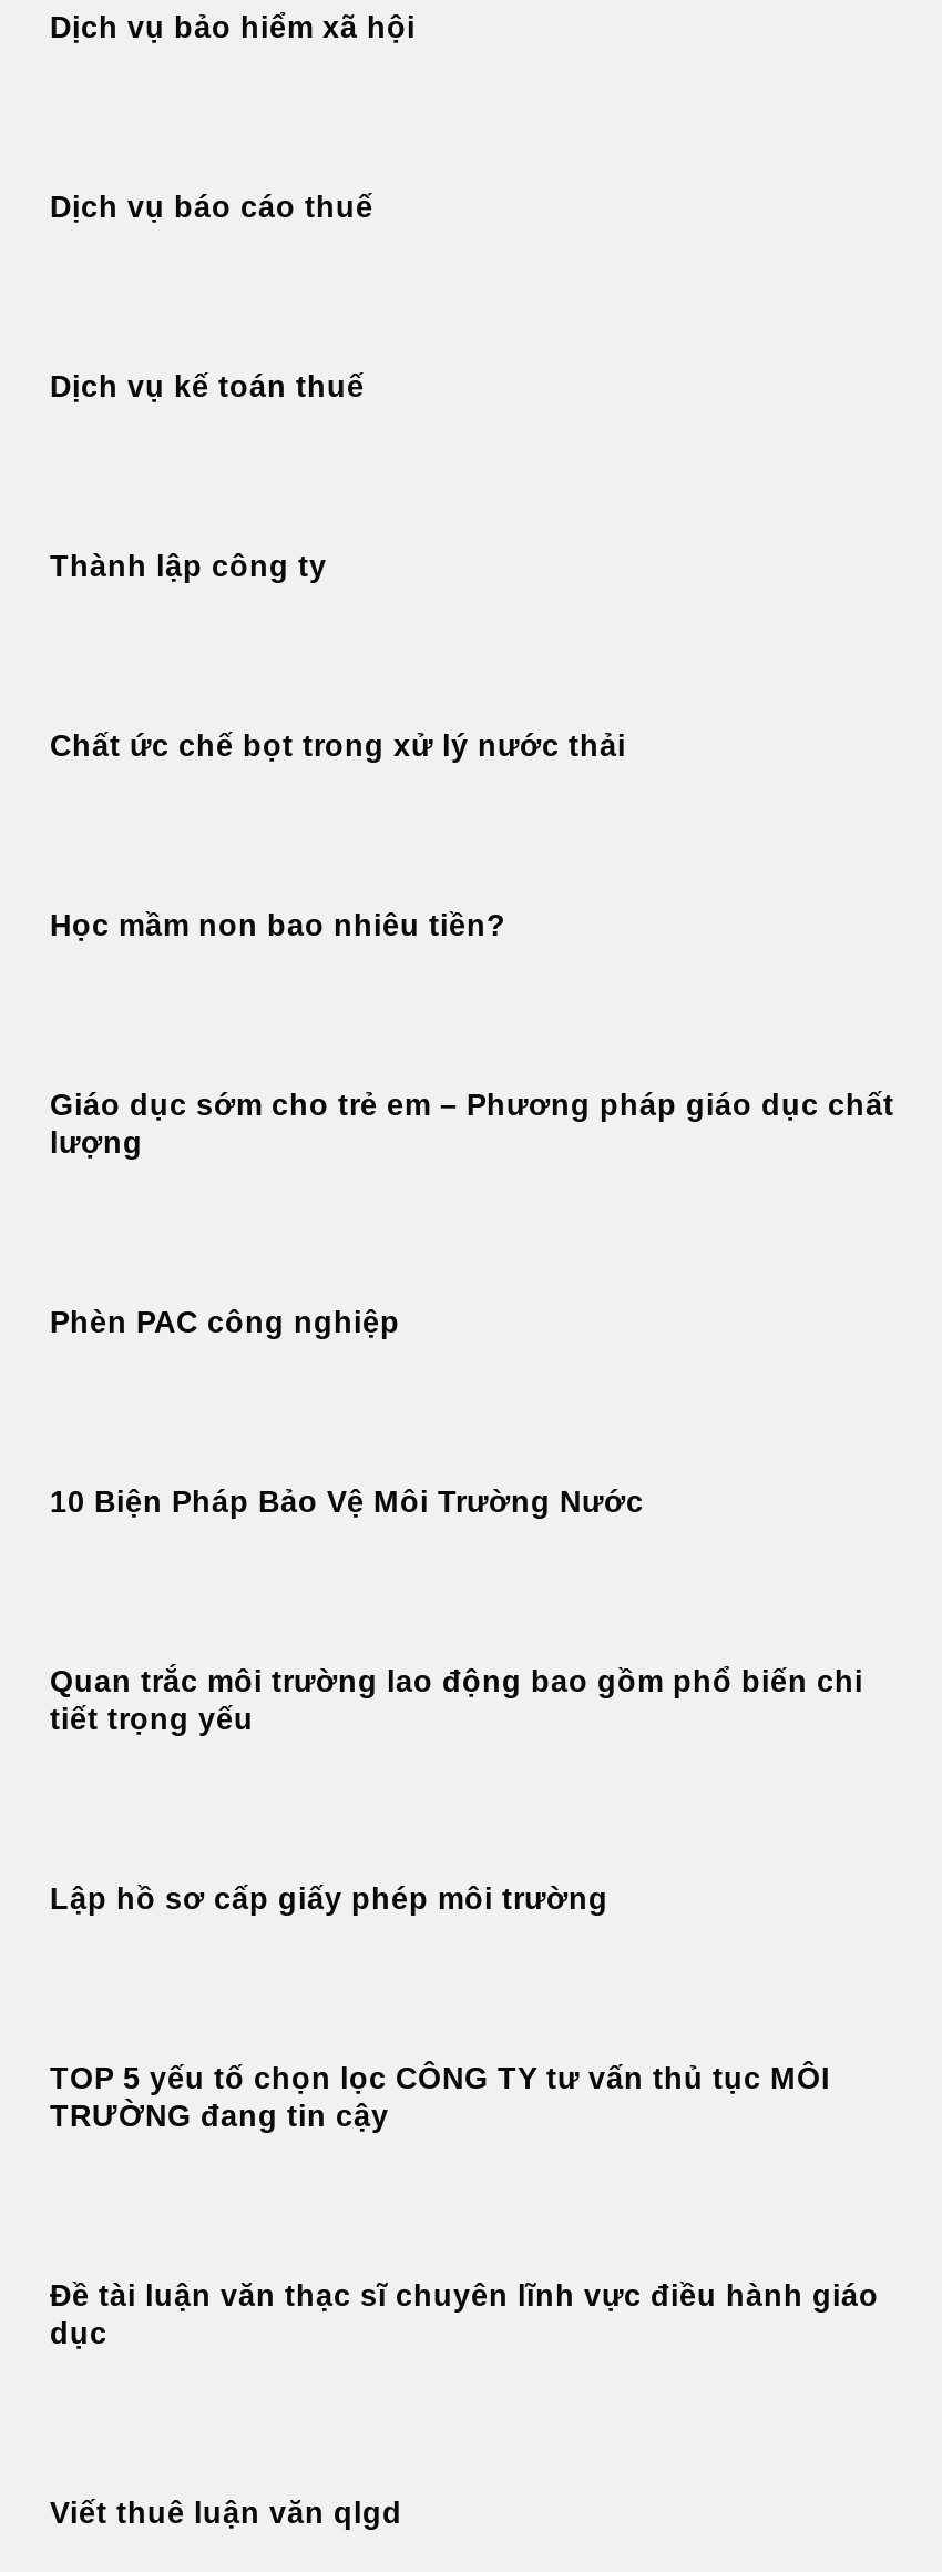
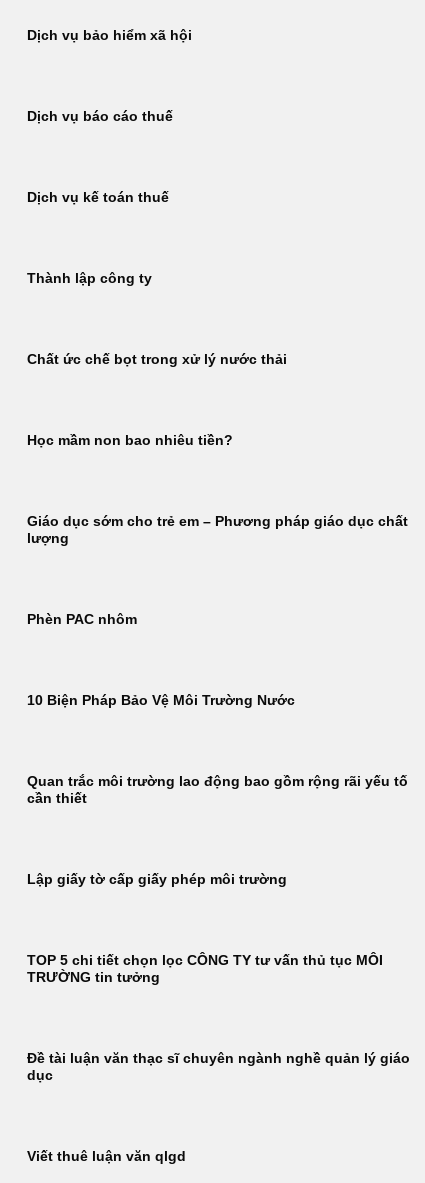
[50,1306,400,1340] Phèn PAC công nghiệp -> [27,612,137,627] Phèn PAC nhôm
[50,1666,863,1737] Quan trắc môi trường lao động bao gồm phổ biến chi | tiết trọng yếu -> [27,774,408,806] Quan trắc môi trường lao động bao gồm rộng rãi yếu tố | cần thiết
[50,1883,608,1916] Lập hồ sơ cấp giấy phép môi trường -> [27,872,287,887] Lập giấy tờ cấp giấy phép môi trường
[50,2062,830,2133] TOP 5 yếu tố chọn lọc CÔNG TY tư vấn thủ tục MÔI | TRƯỜNG đang tin cậy -> [27,953,383,985] TOP 5 chi tiết chọn lọc CÔNG TY tư vấn thủ tục MÔI | TRƯỜNG tin tưởng
[50,2280,879,2313] Đề tài luận văn thạc sĩ chuyên lĩnh vực điều hành giáo -> [27,1051,410,1066] Đề tài luận văn thạc sĩ chuyên ngành nghề quản lý giáo

